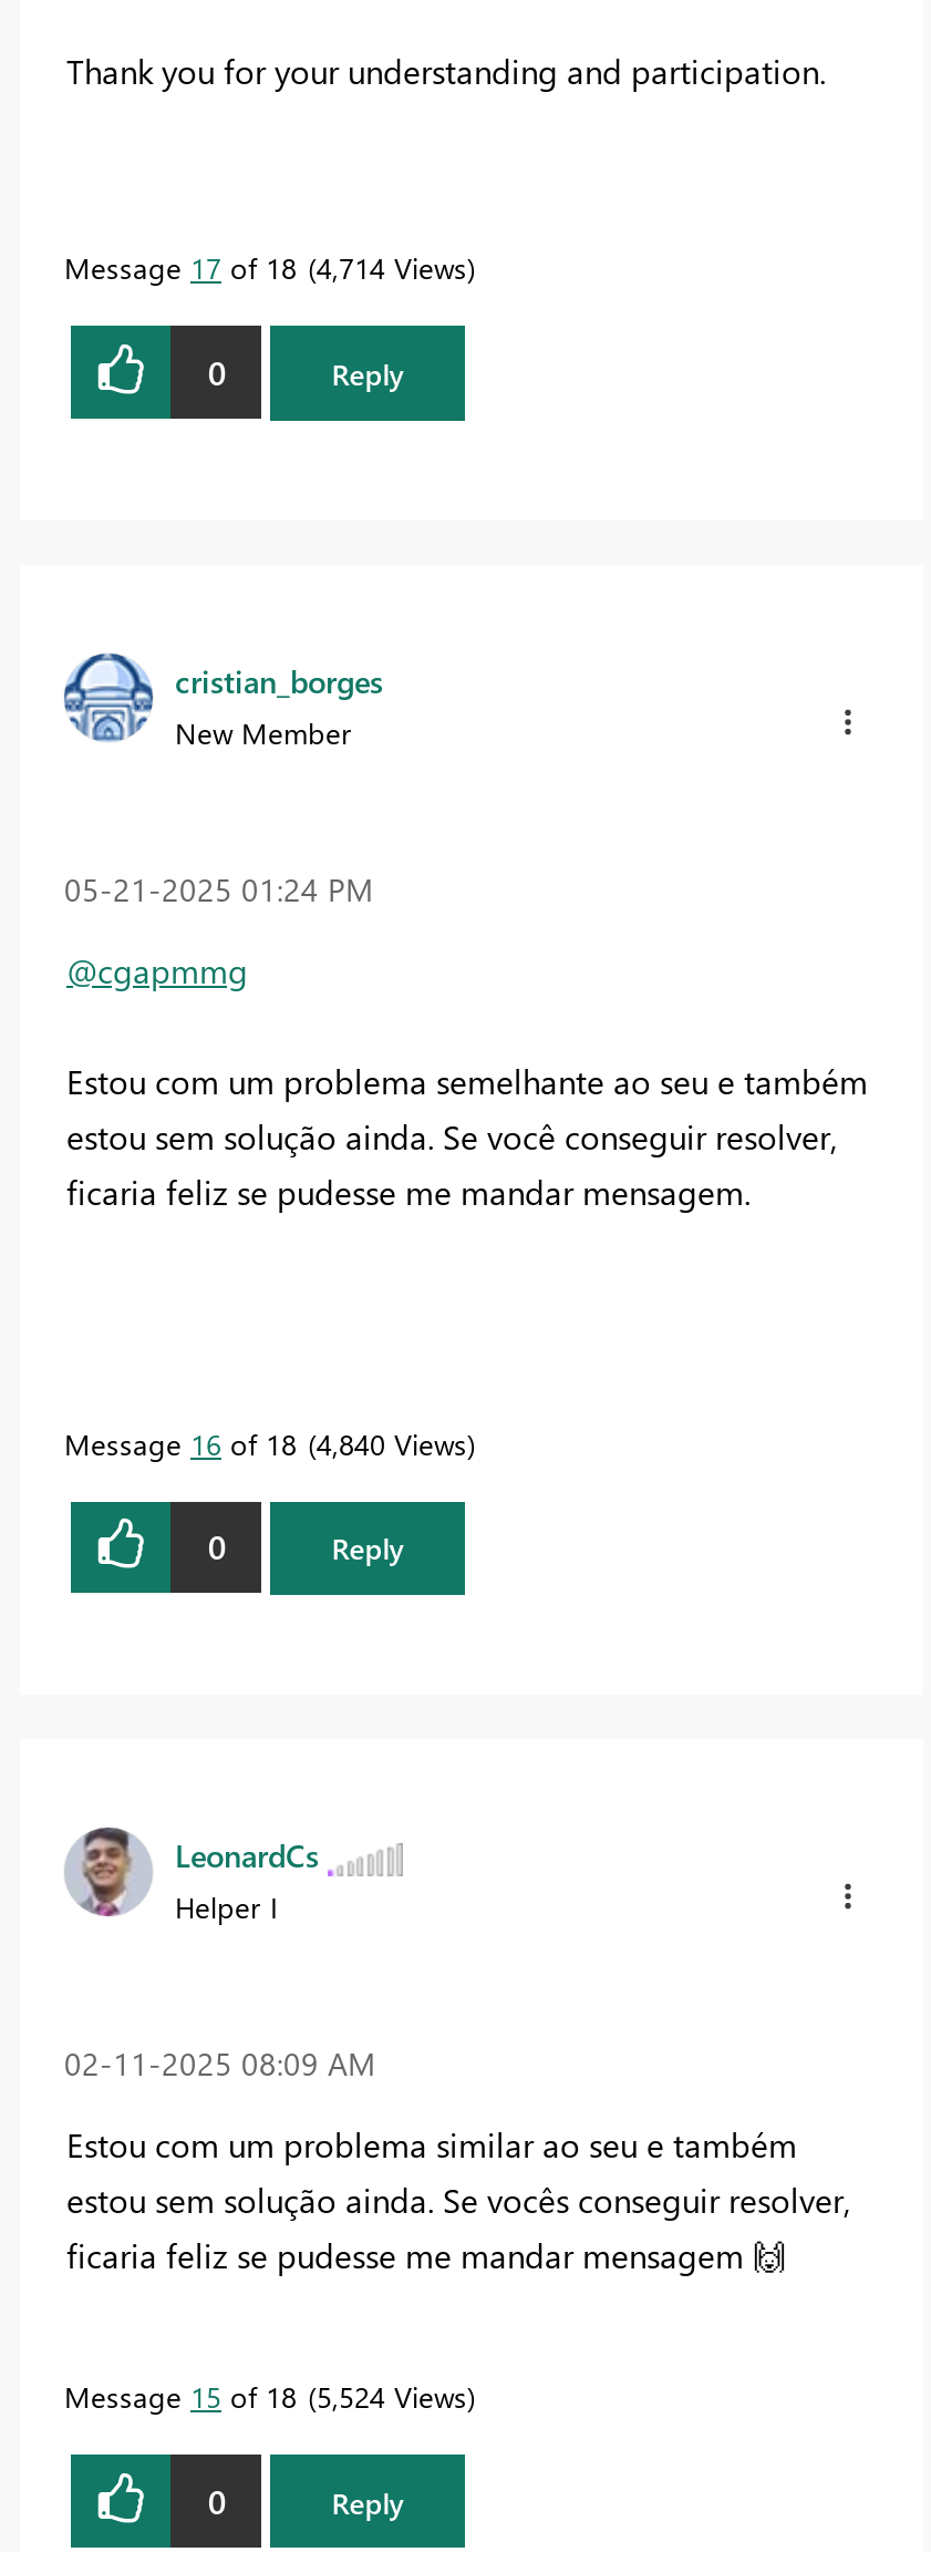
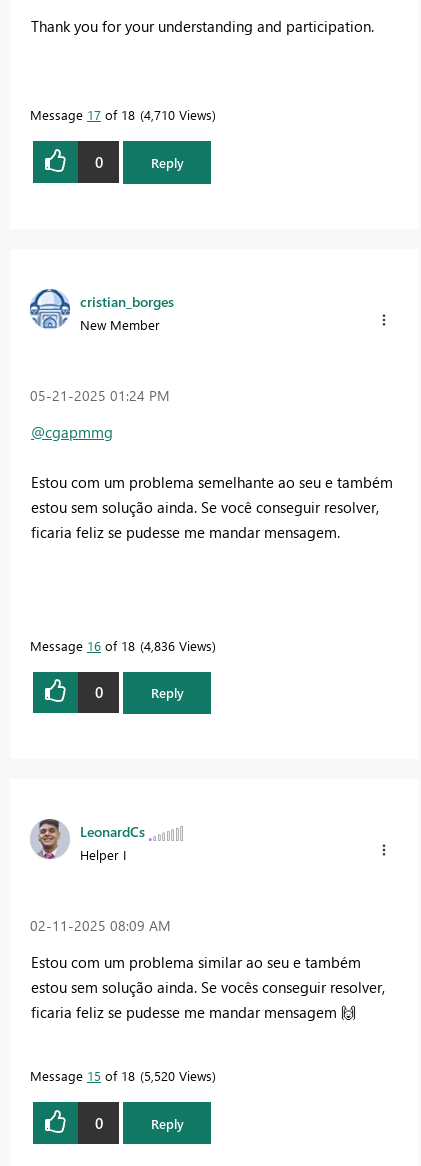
[64,249,467,287] Message 17 of 18 4,714 Views -> [30,106,212,123] Message 17 of 18 4,710 Views
[64,1424,467,1462] Message 16 of 18 4,840 Views -> [30,637,212,654] Message 16 of 18 4,836 Views
[64,2377,467,2415] Message 15 of 18 5,524 Views -> [30,1067,212,1084] Message 15 of 18 5,520 Views

